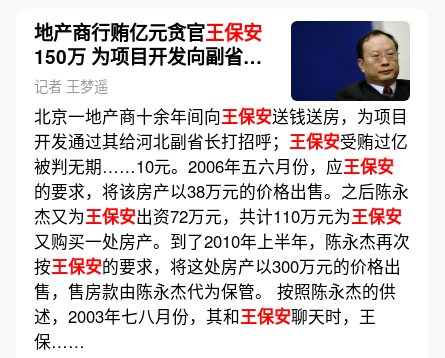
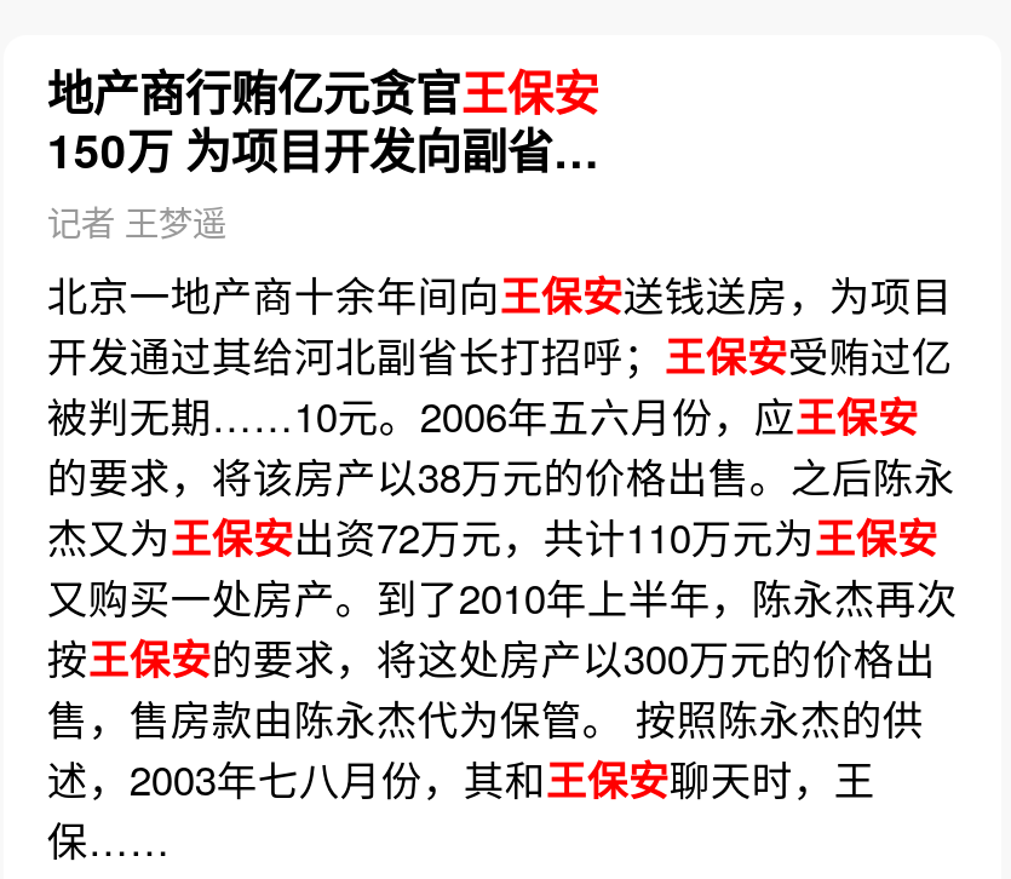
[290,20,411,102] [image] -> none

